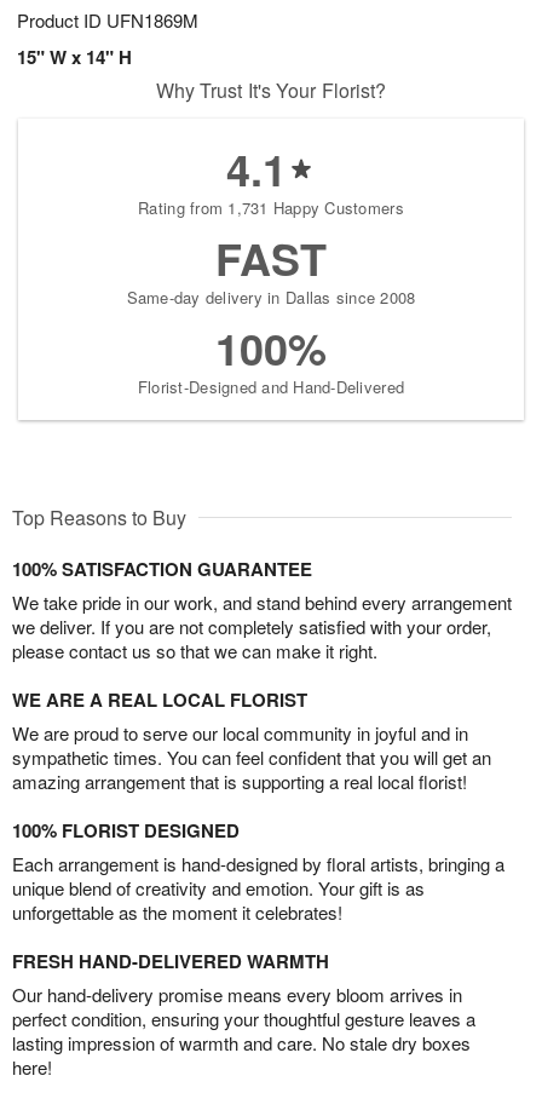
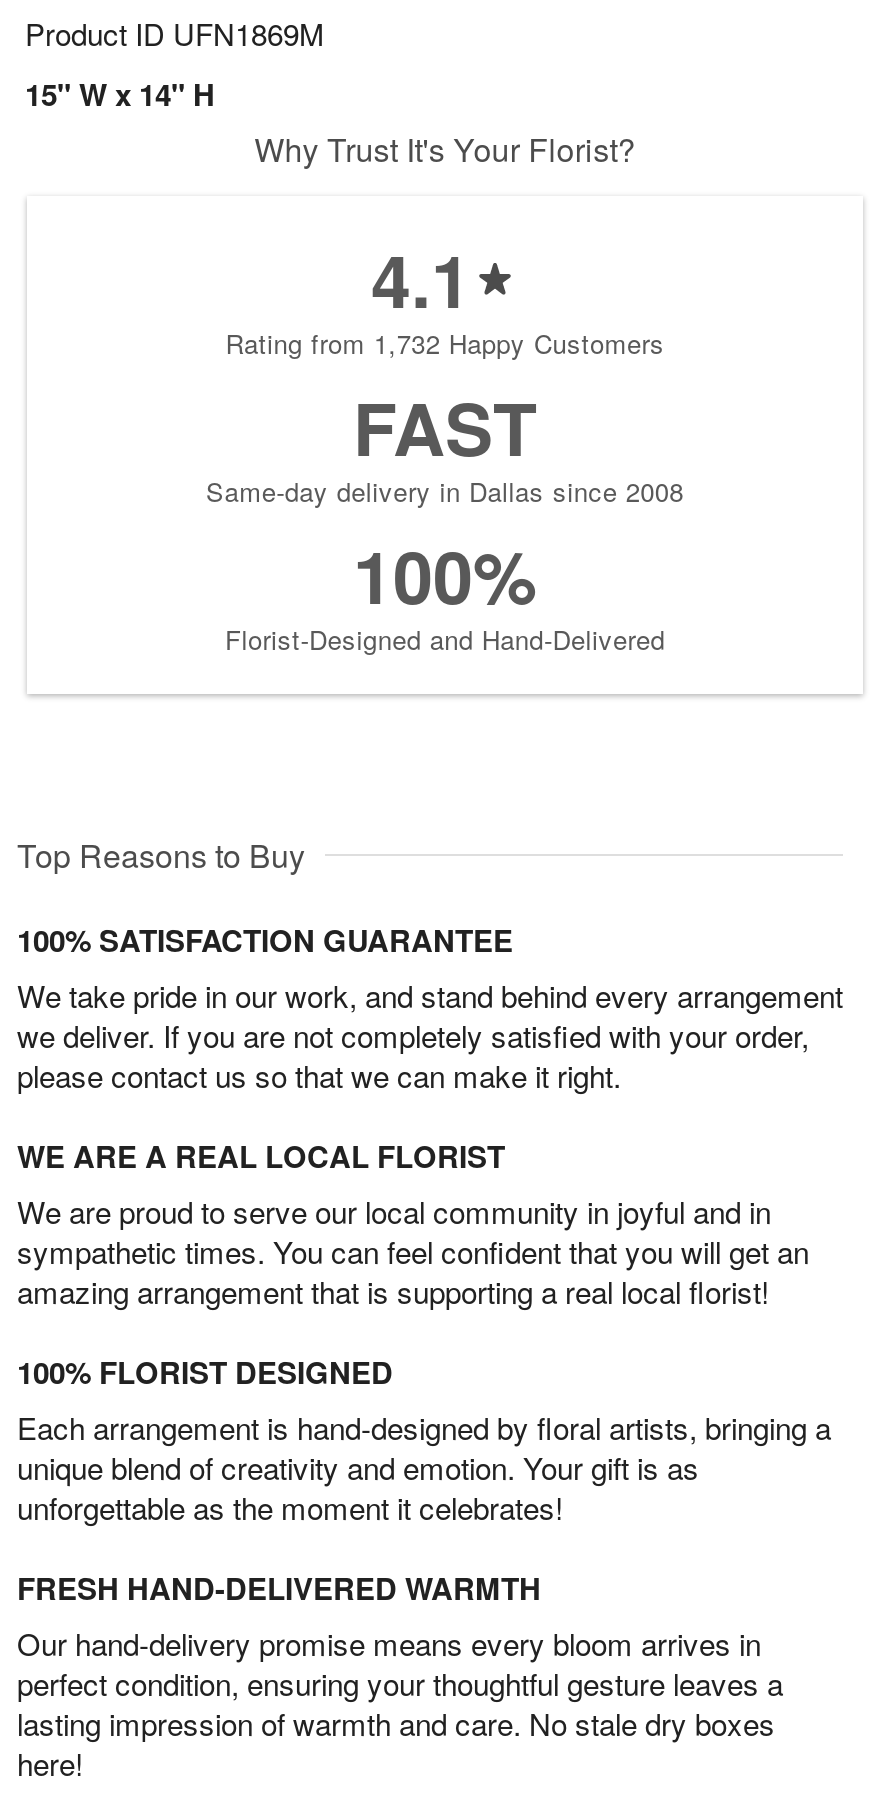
[138,197,404,220] Rating from 1,731 Happy Customers -> [225,325,665,363] Rating from 1,732 Happy Customers

